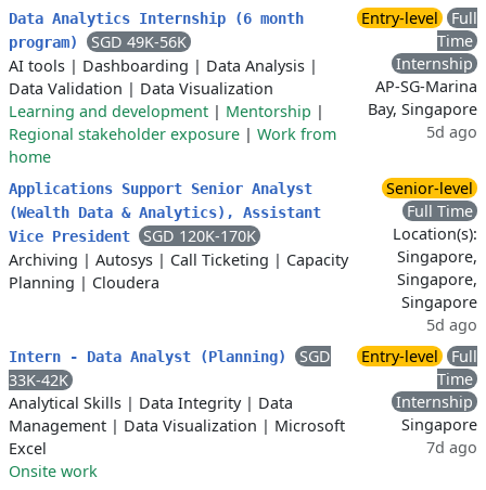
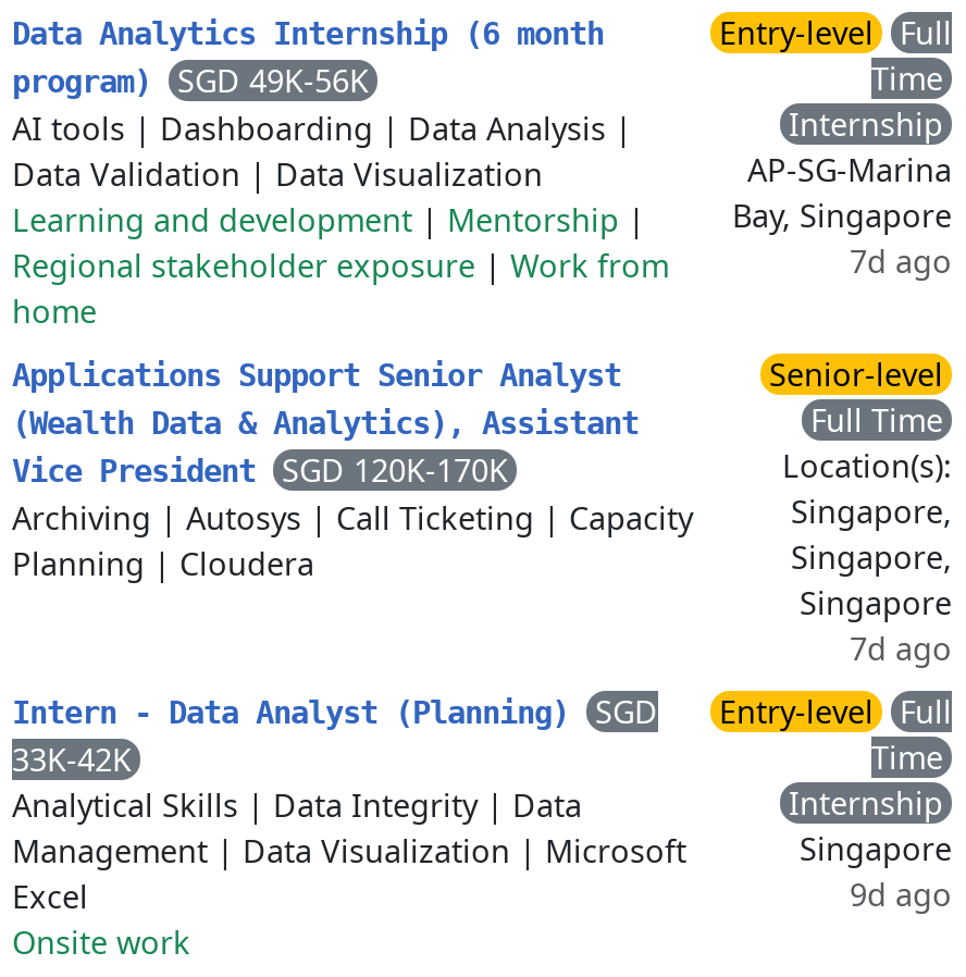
[426,121,477,142] 5d ago -> [850,240,952,282] 7d ago
[426,314,477,335] 5d ago -> [850,628,952,669] 7d ago
[426,437,477,457] 7d ago -> [850,874,952,915] 9d ago

